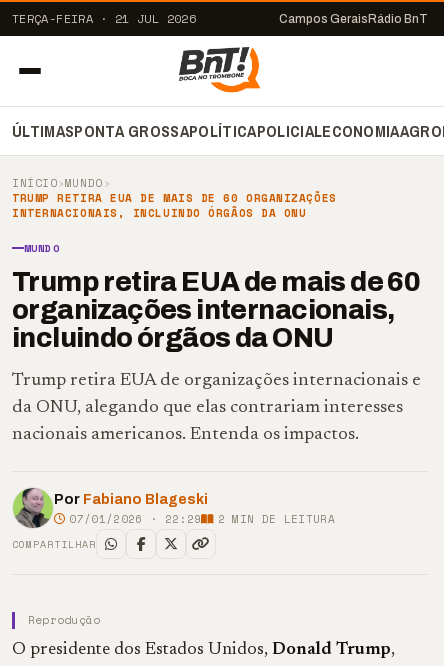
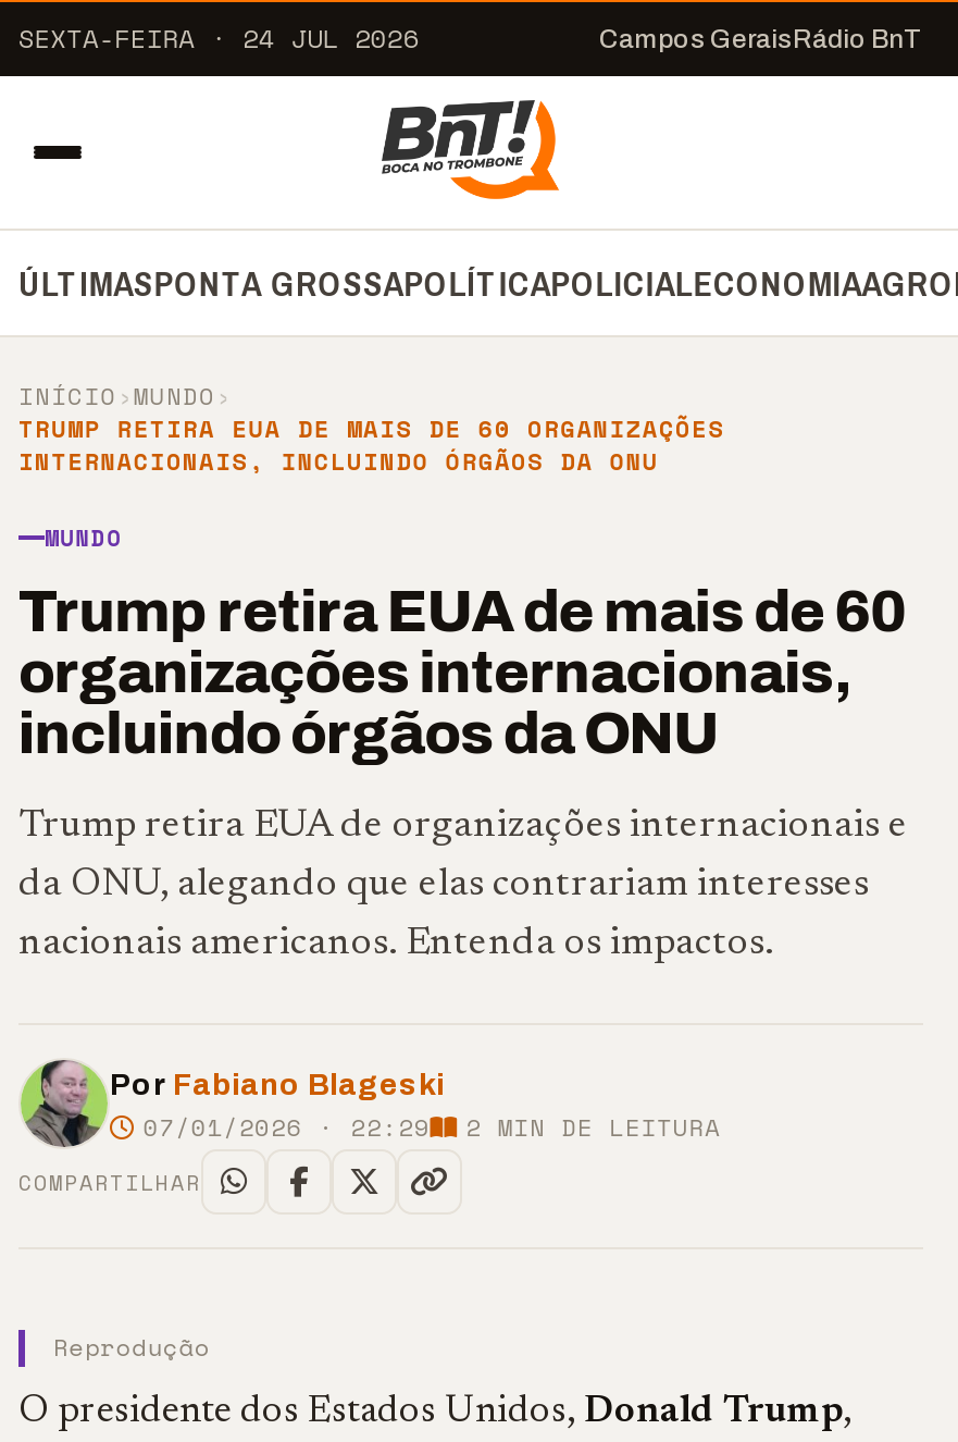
[12,10,196,27] TERÇA-FEIRA · 21 JUL 2026 -> [18,20,419,57] SEXTA-FEIRA · 24 JUL 2026

